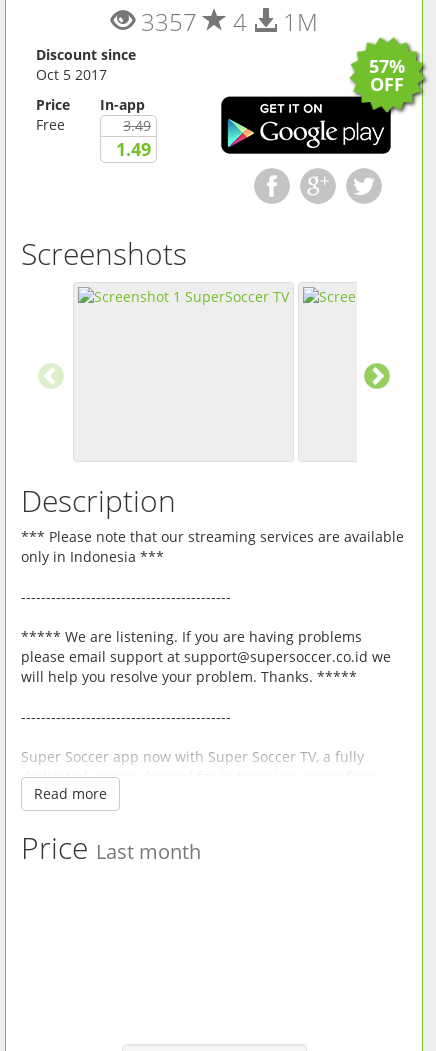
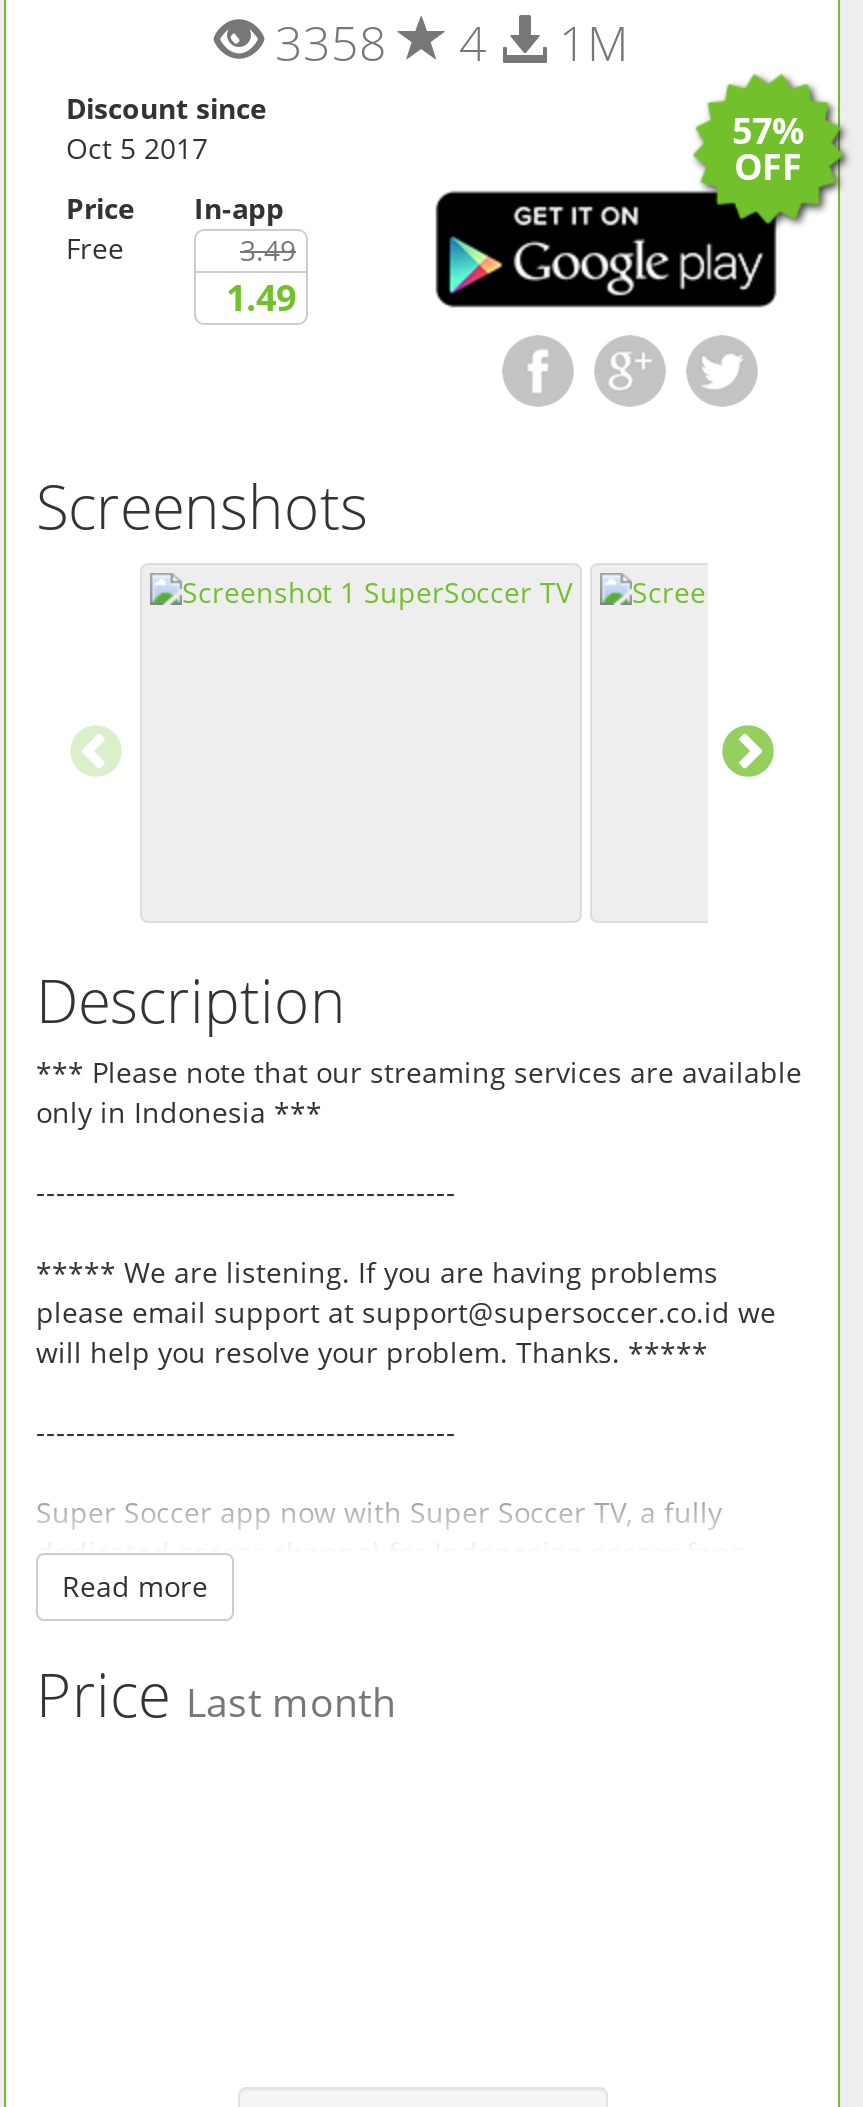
[134,5,317,38] 3357 4 1M -> [263,9,629,75] 3358 4 1M

